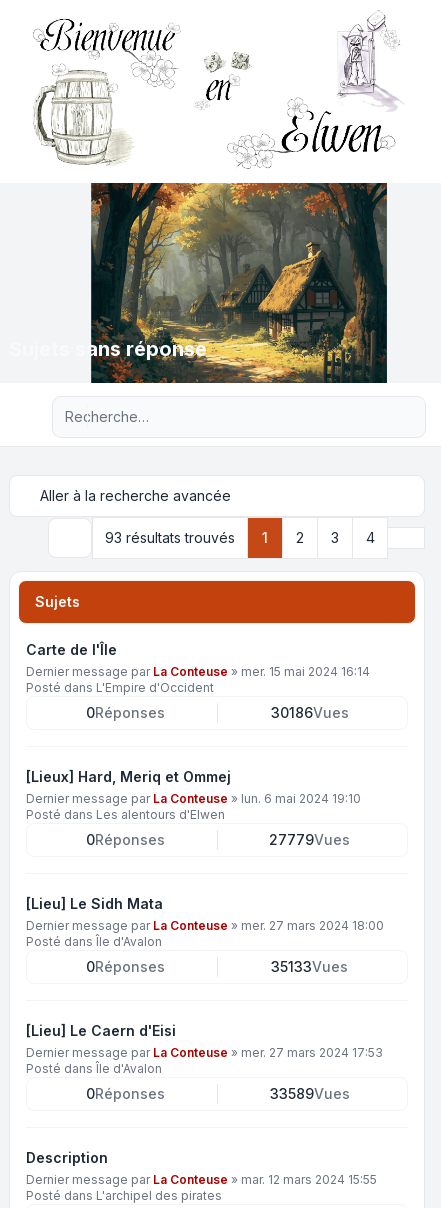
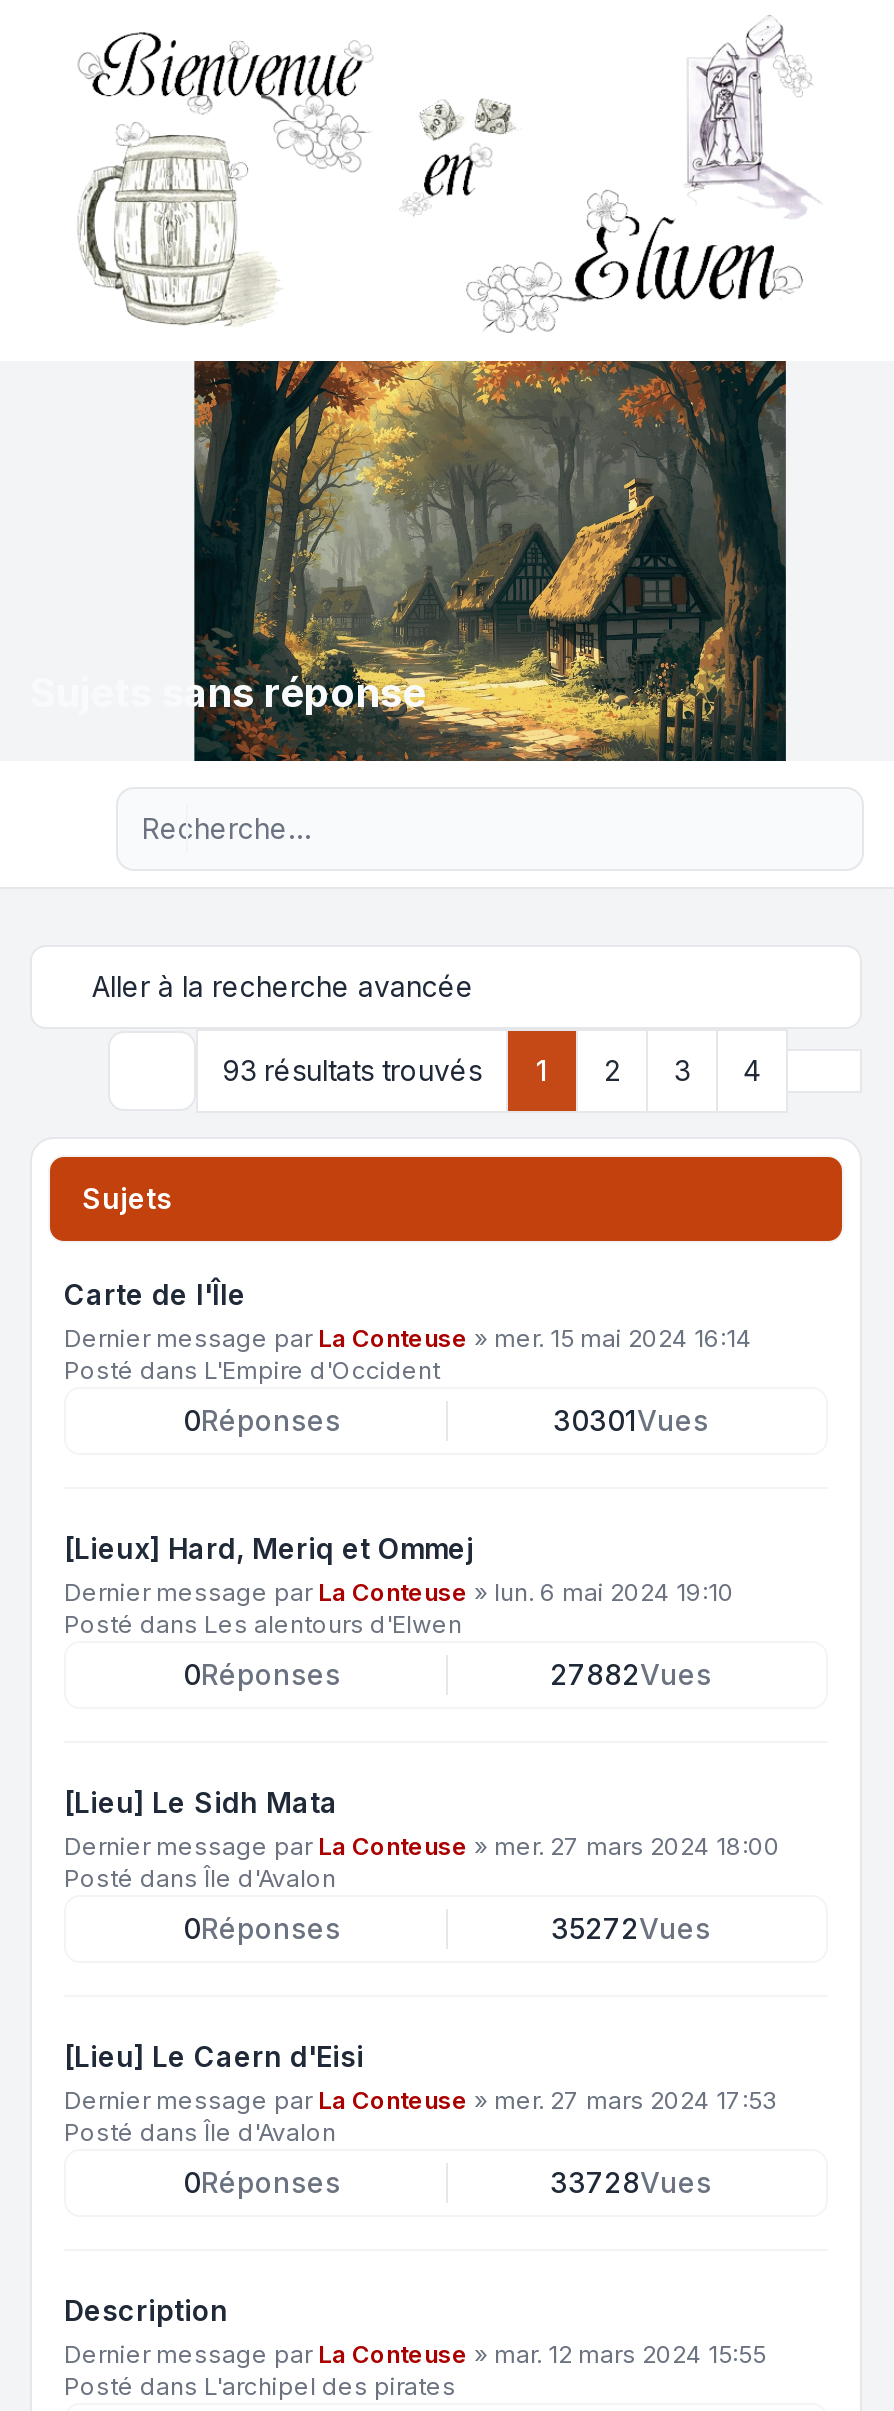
[270,704,348,721] 30186Vues -> [553,1403,709,1437] 30301Vues
[269,831,350,848] 27779Vues -> [550,1657,712,1691] 27882Vues
[271,958,348,975] 35133Vues -> [551,1911,711,1945] 35272Vues
[269,1085,349,1102] 33589Vues -> [550,2165,712,2199] 33728Vues

